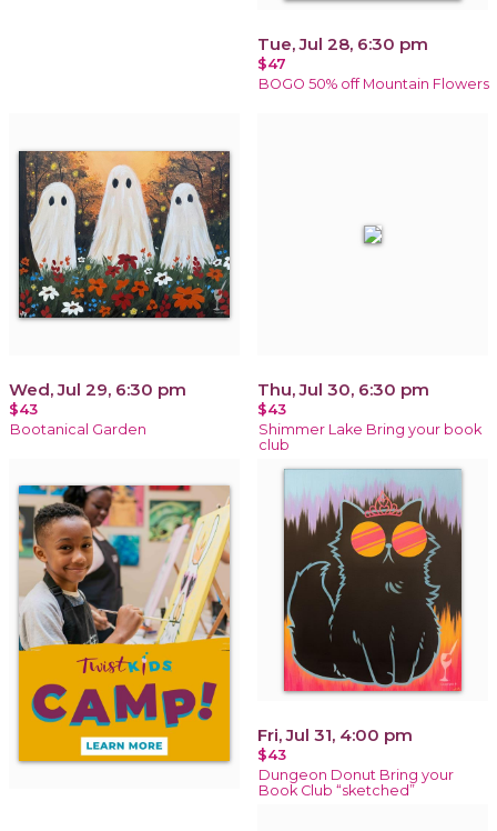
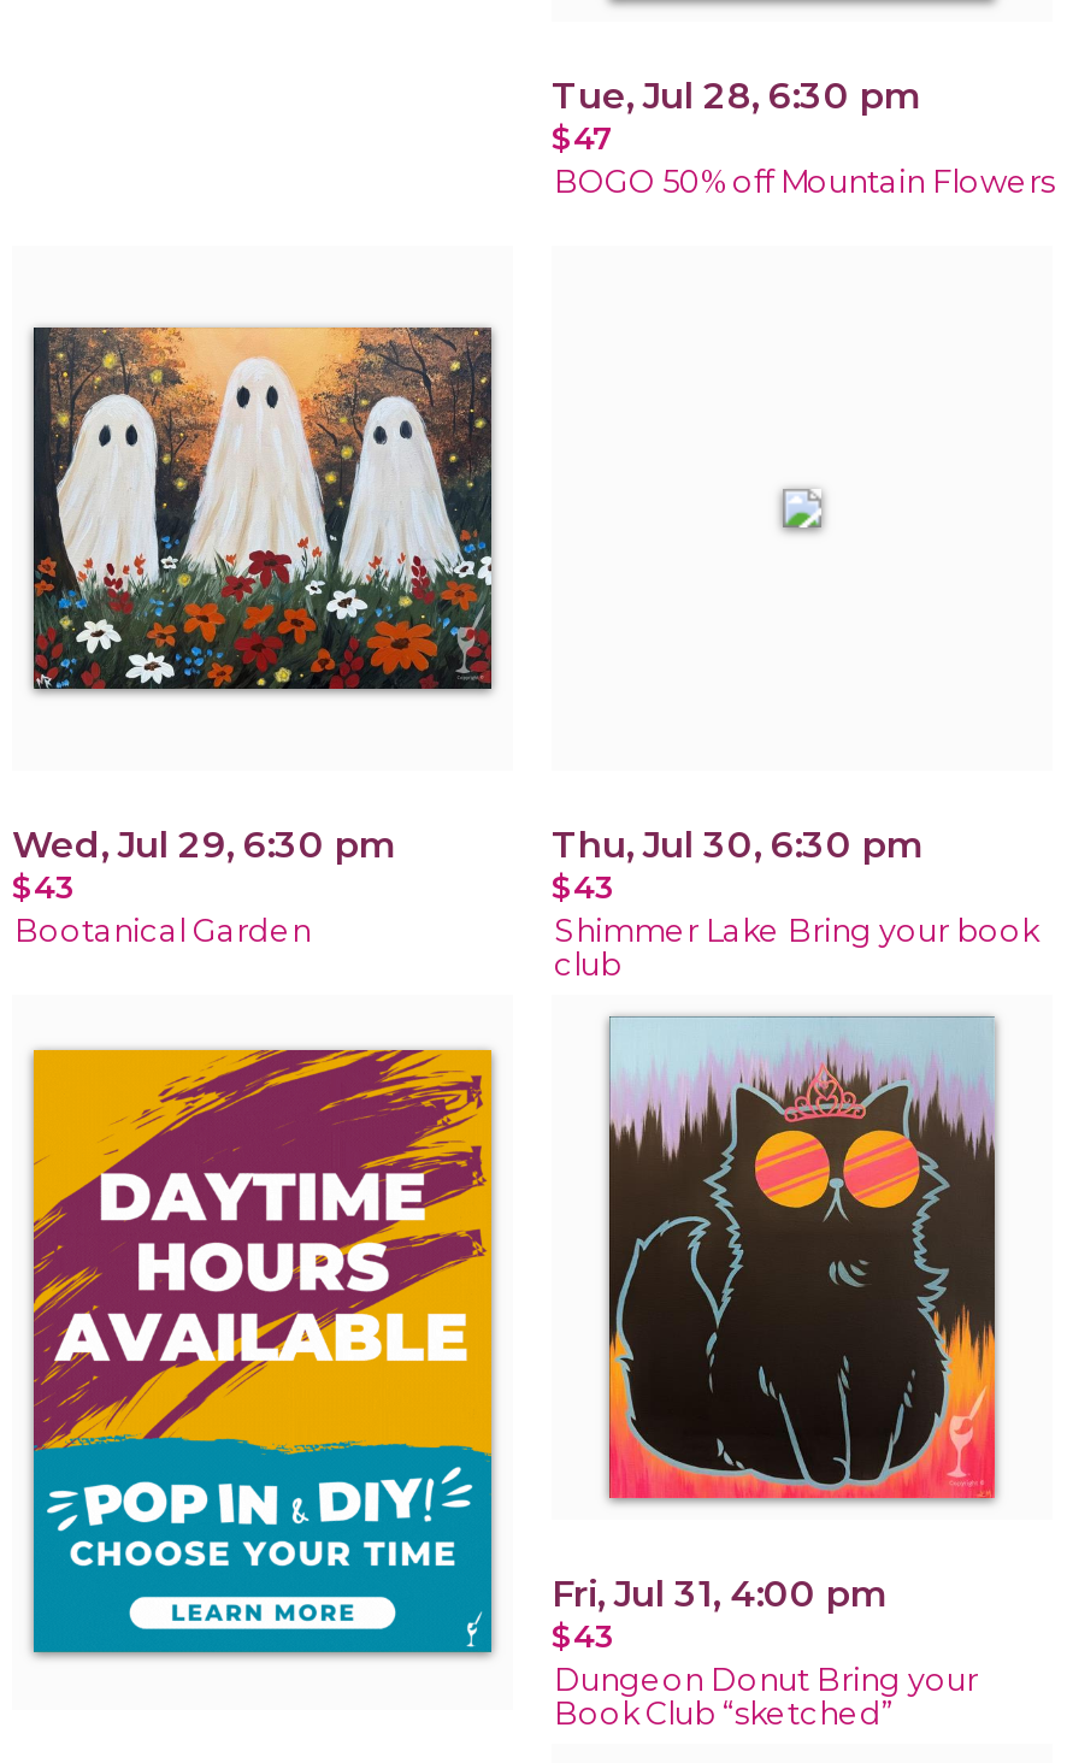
[18,484,231,762] [image] -> [31,1048,494,1655] [image]

